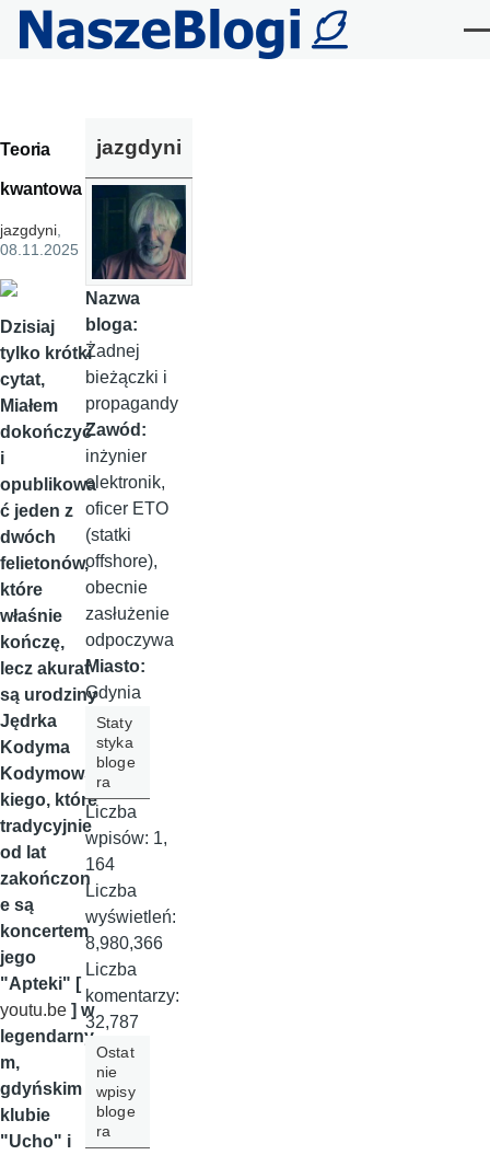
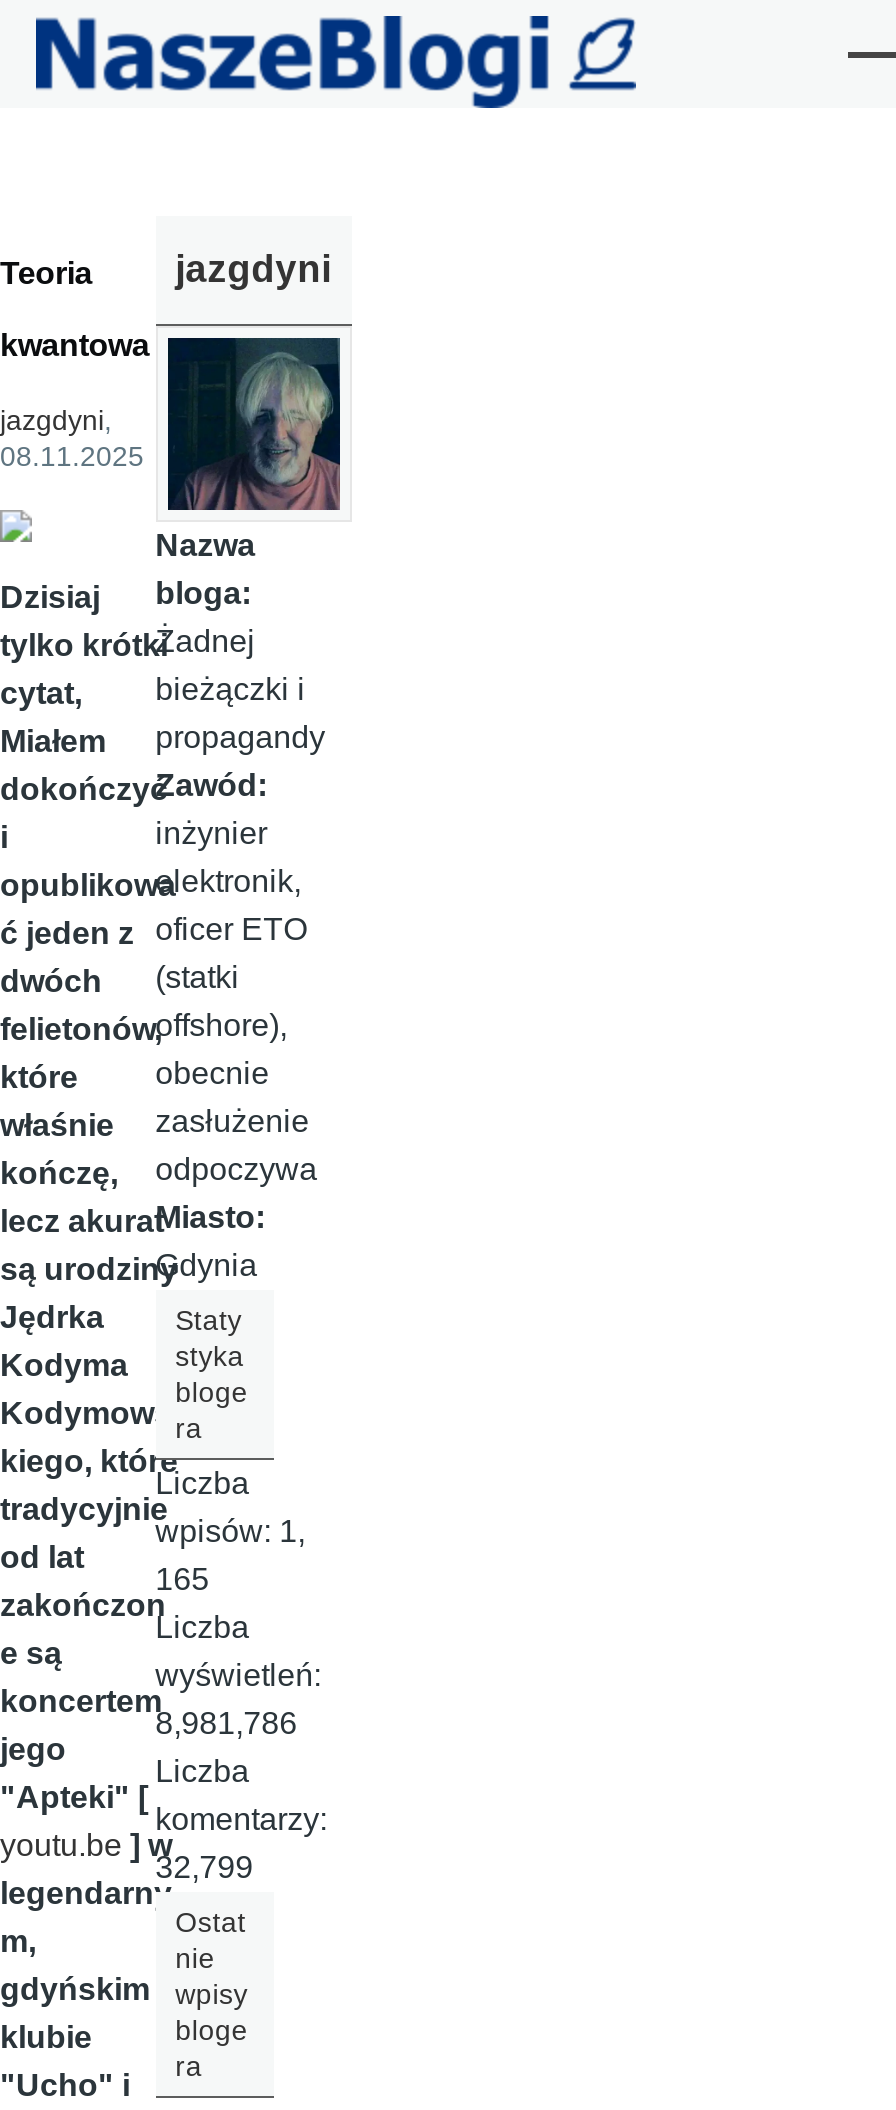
[85,855,115,874] 164 -> [155,1562,209,1596] 165
[85,934,163,952] 8,980,366 -> [155,1706,297,1740] 8,981,786
[85,1013,139,1031] 32,787 -> [155,1850,253,1884] 32,799

